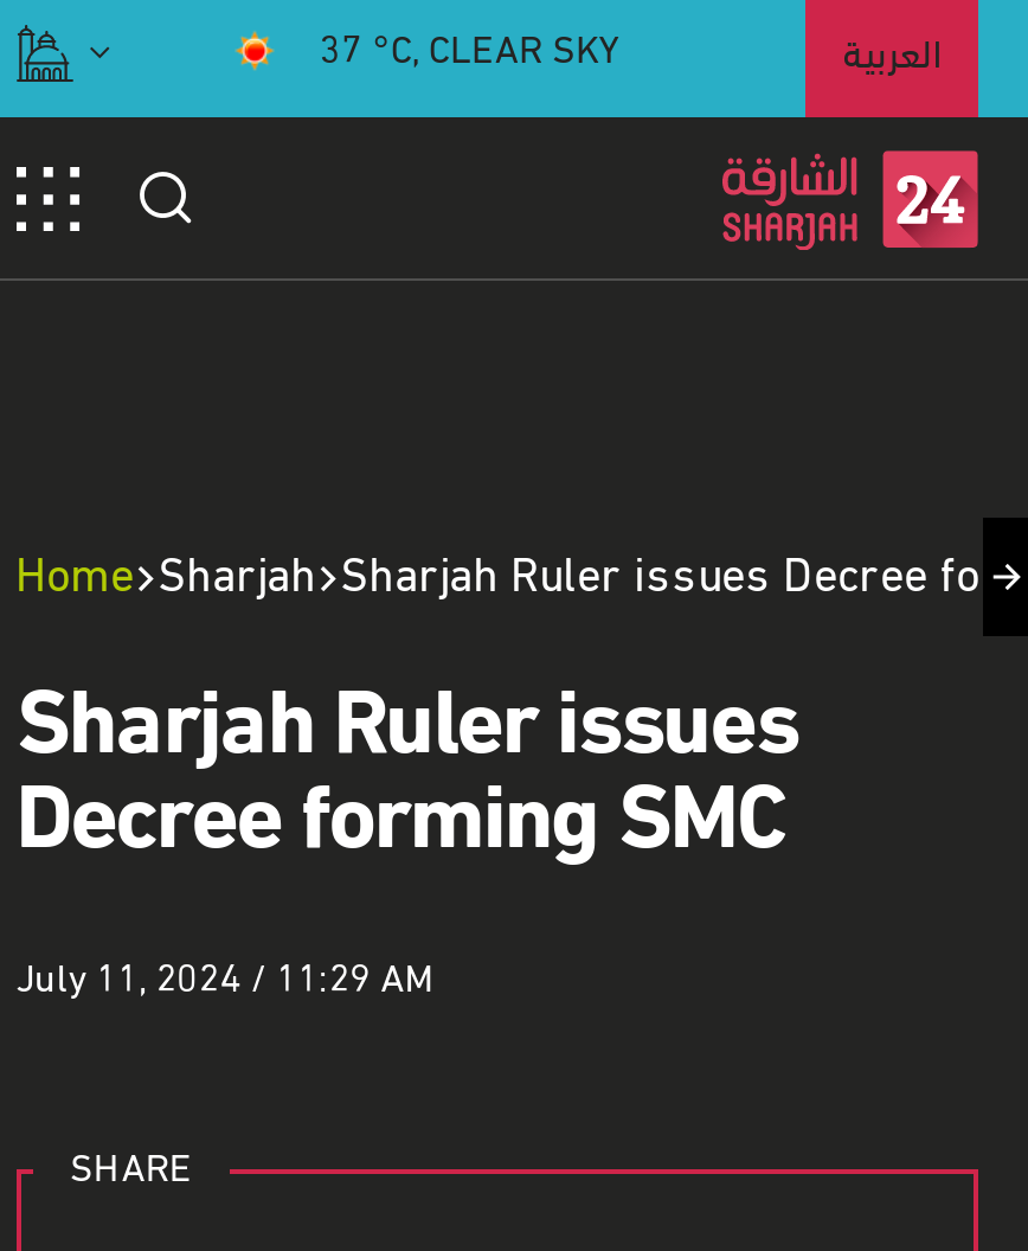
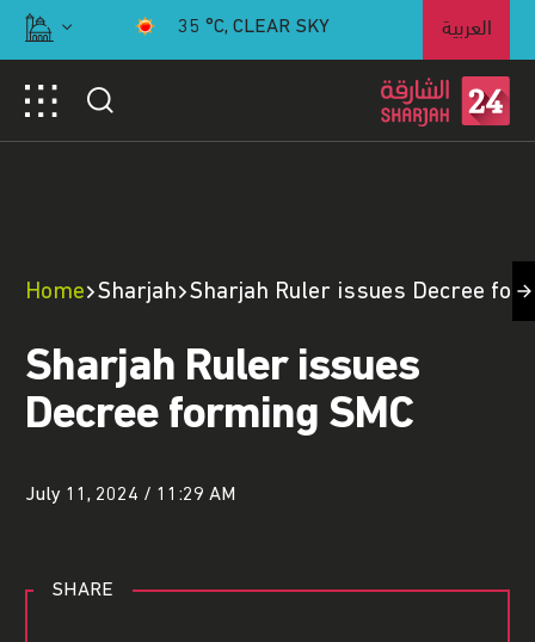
[320,32,620,72] 37 °C, CLEAR SKY -> [178,17,329,37] 35 °C, CLEAR SKY

